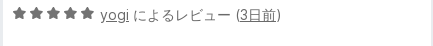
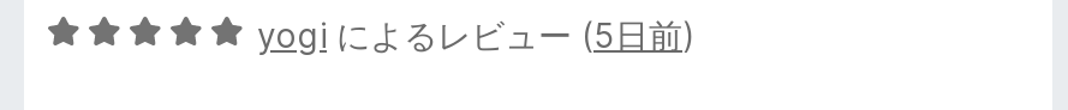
[100,6,282,23] yogiによるレビュー (3日前) -> [257,14,697,55] yogiによるレビュー (5日前)

